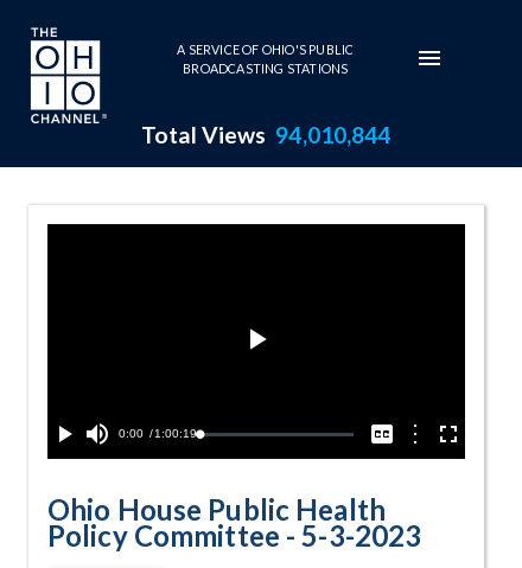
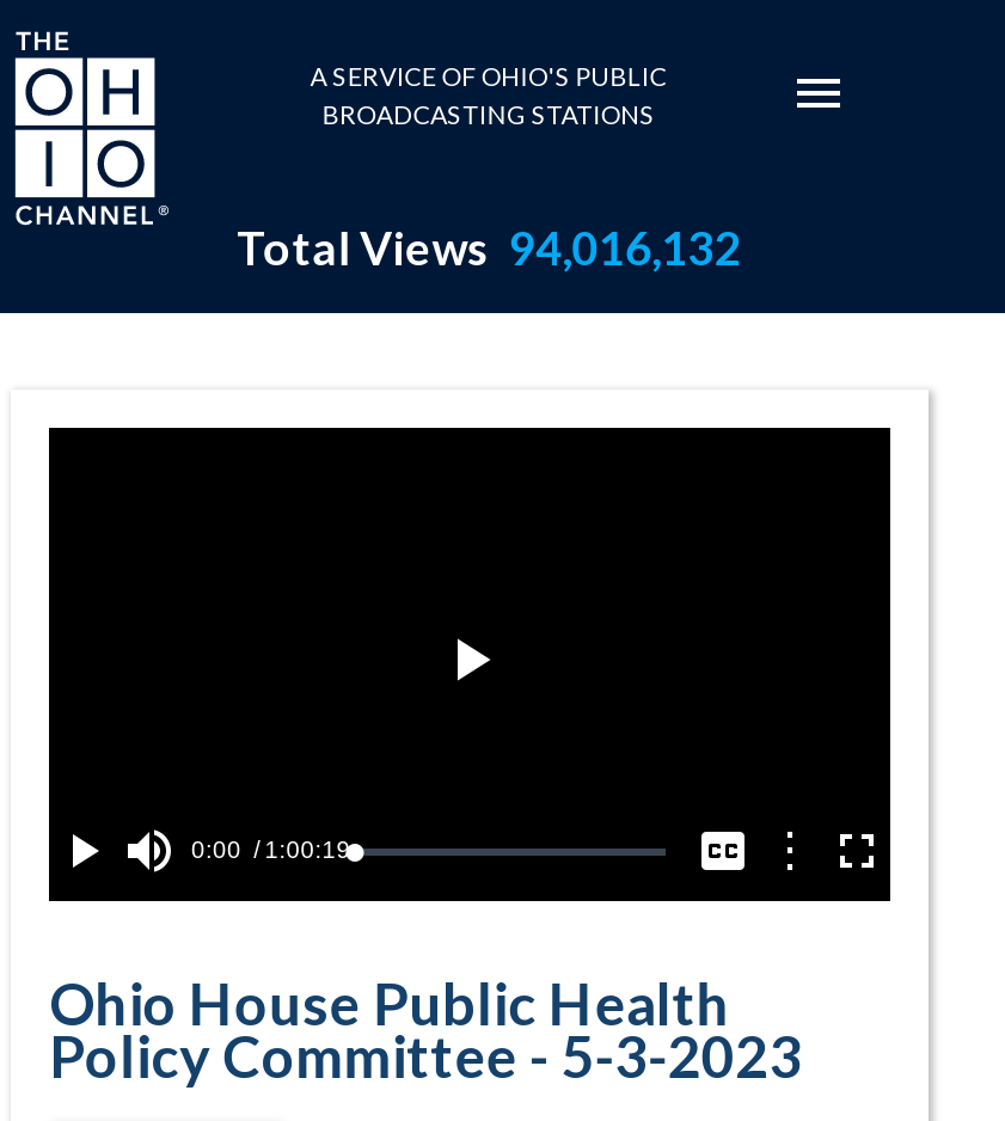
[141,121,391,148] Total Views 94,010,844 -> [237,220,740,275] Total Views 94,016,132

